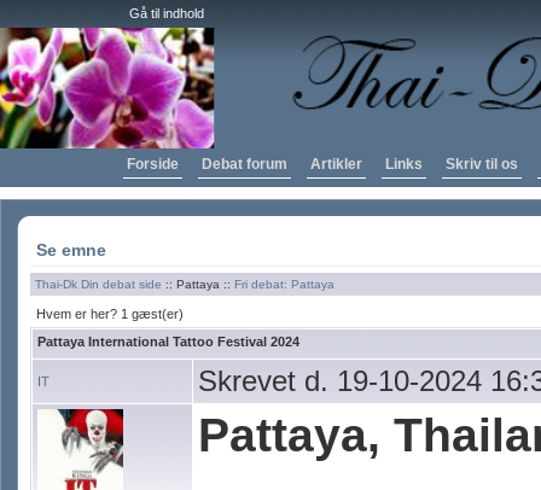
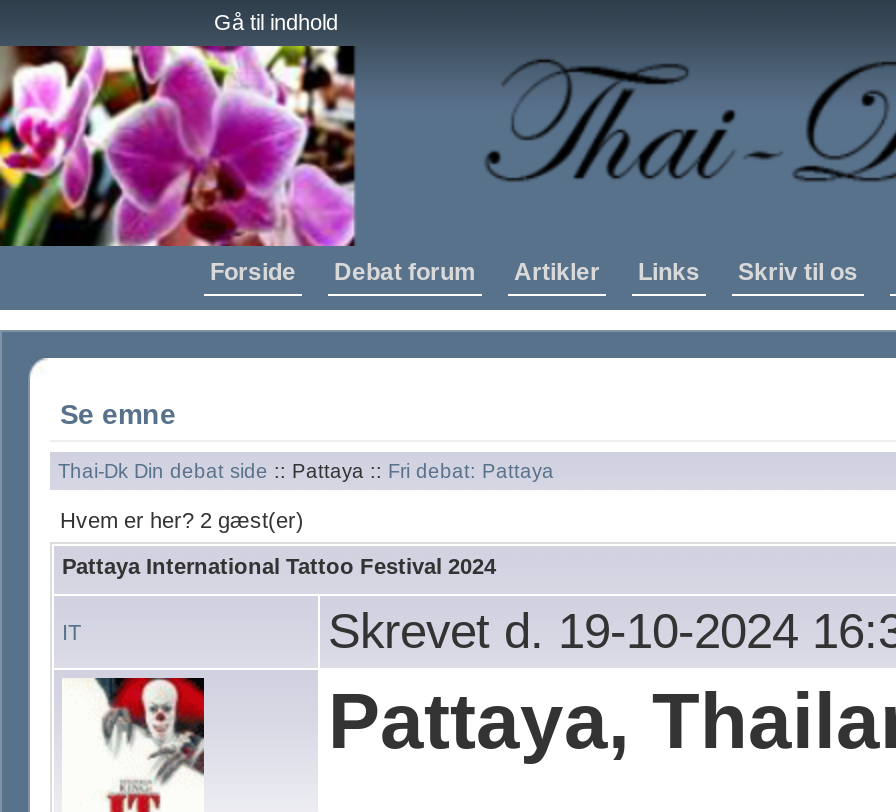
[36,307,184,321] Hvem er her? 1 gæst(er) -> [60,508,304,532] Hvem er her? 2 gæst(er)

